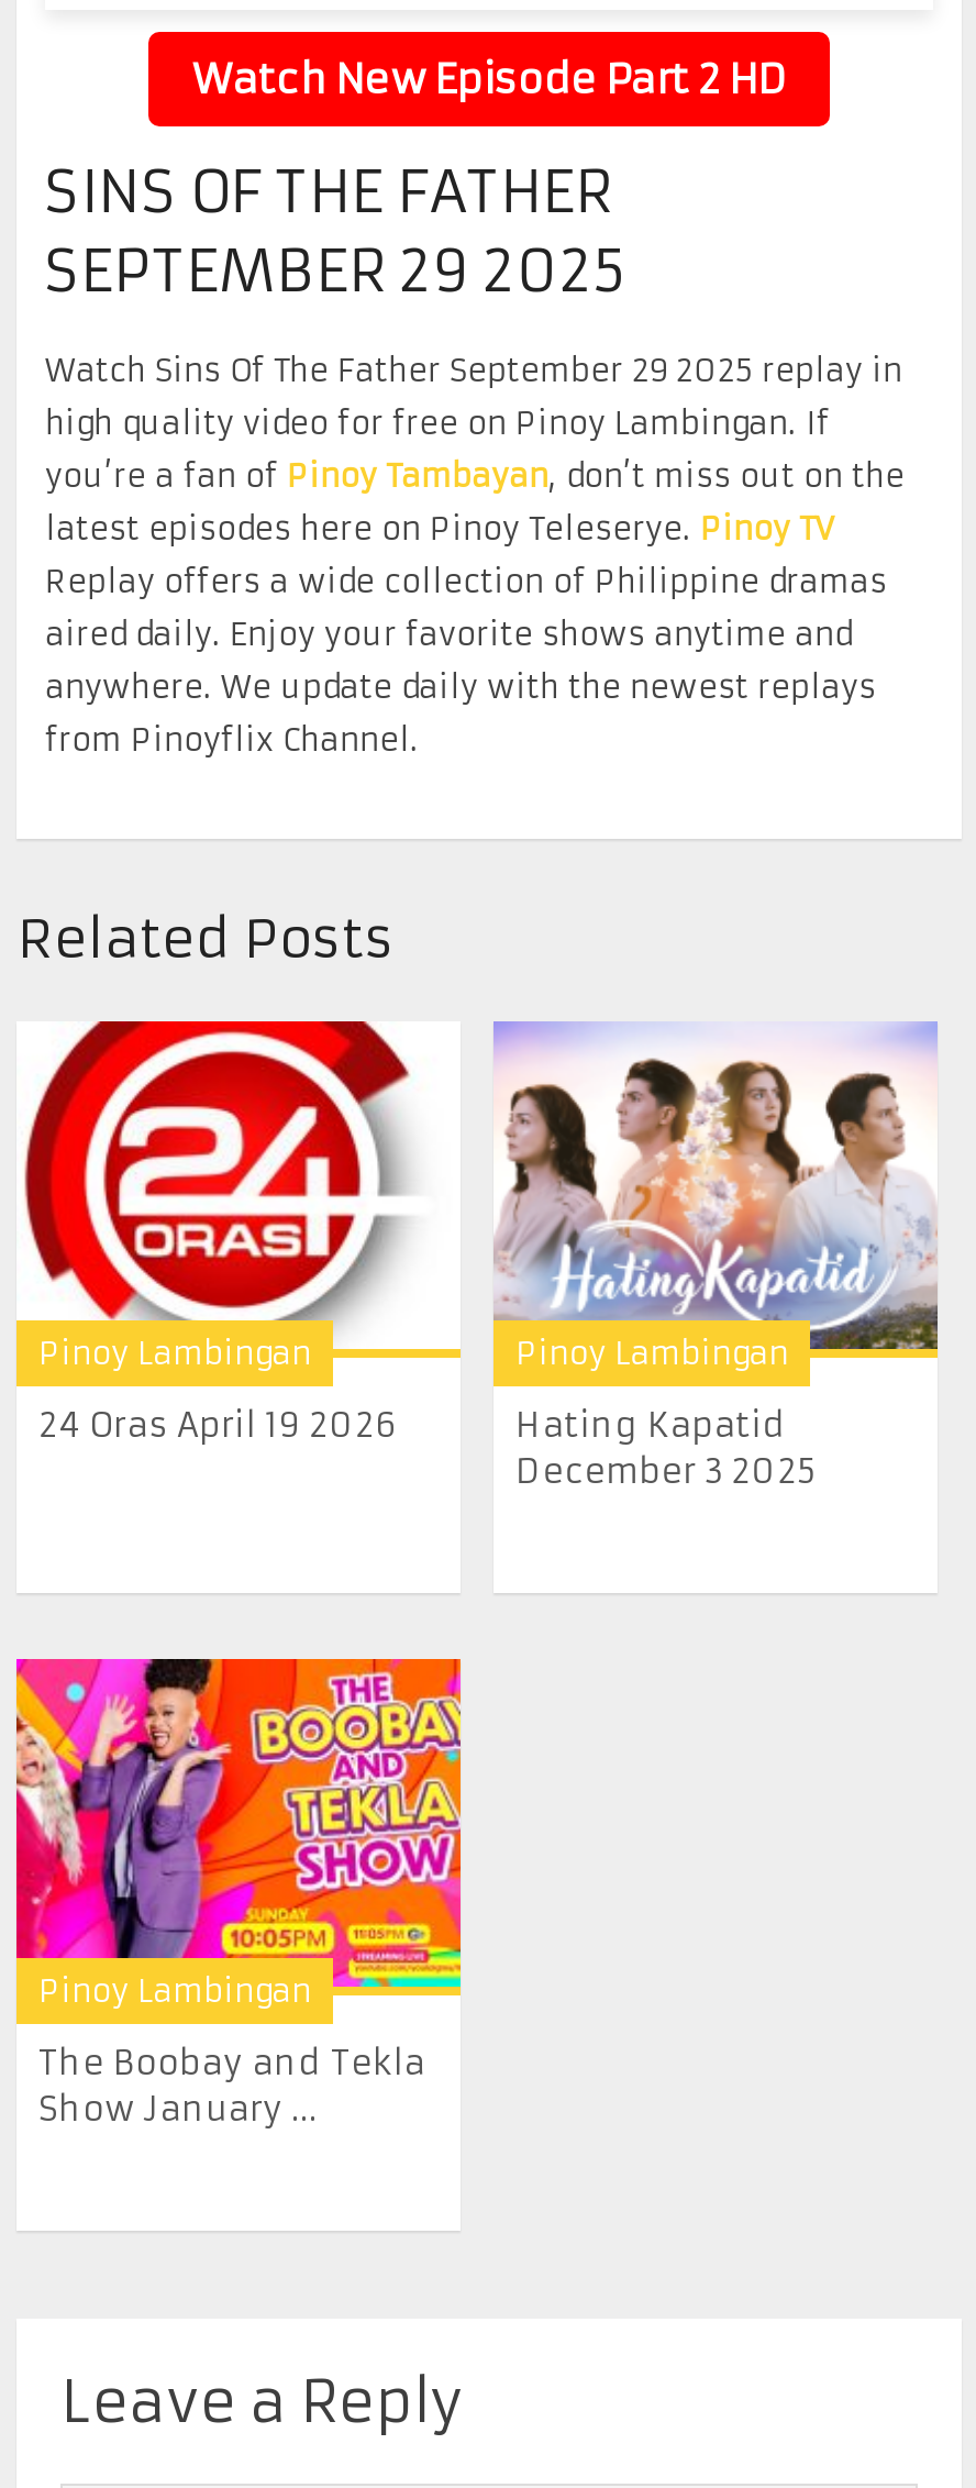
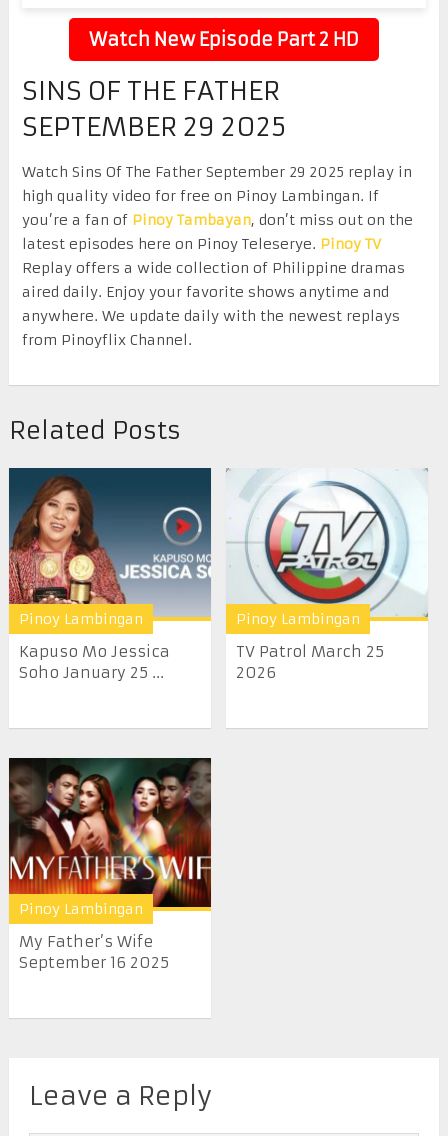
[16,1019,461,1446] [image] | 24 Oras April 19 2026 -> [8,467,212,682] [image] | Kapuso Mo Jessica | Soho January 25 ...
[493,1021,940,1492] [image] | Hating Kapatid | December 3 2025 -> [226,468,428,682] [image] | TV Patrol March 25 | 2026
[14,1657,463,2130] [image] | The Boobay and Tekla | Show January ... -> [8,757,212,972] [image] | My Father’s Wife | September 16 2025

